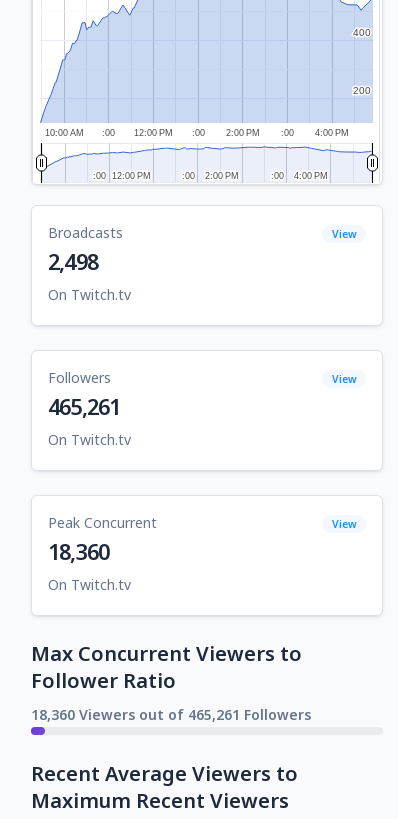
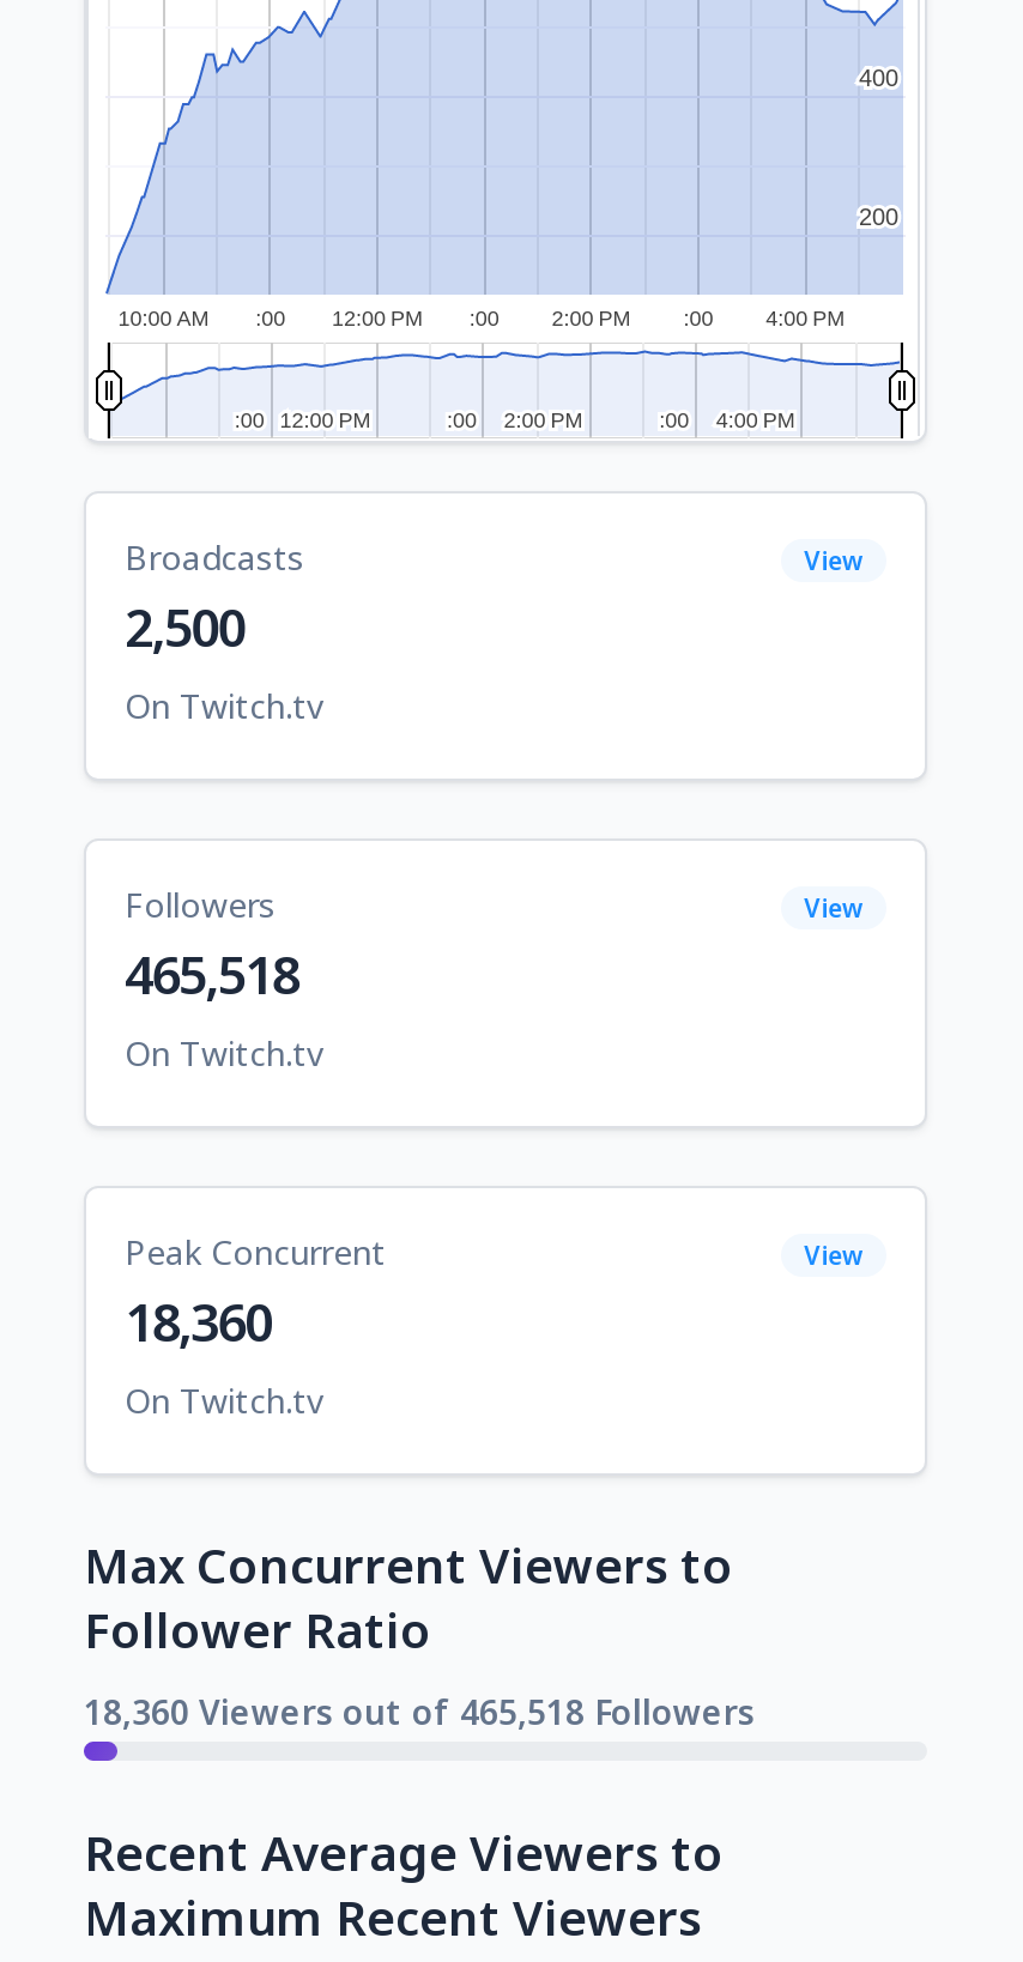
[48,247,98,276] 2,498 -> [125,591,244,661] 2,500
[48,392,120,421] 465,261 -> [125,939,298,1008] 465,518
[31,705,311,724] 18,360 Viewers out of 465,261 Followers -> [84,1689,755,1734] 18,360 Viewers out of 465,518 Followers

